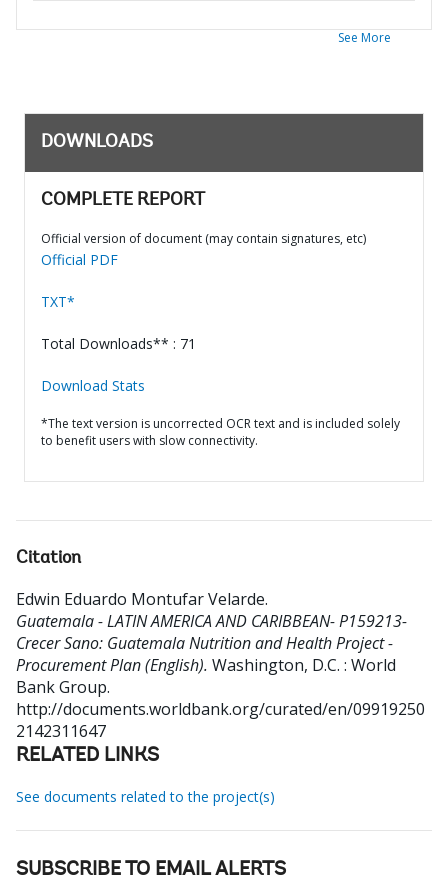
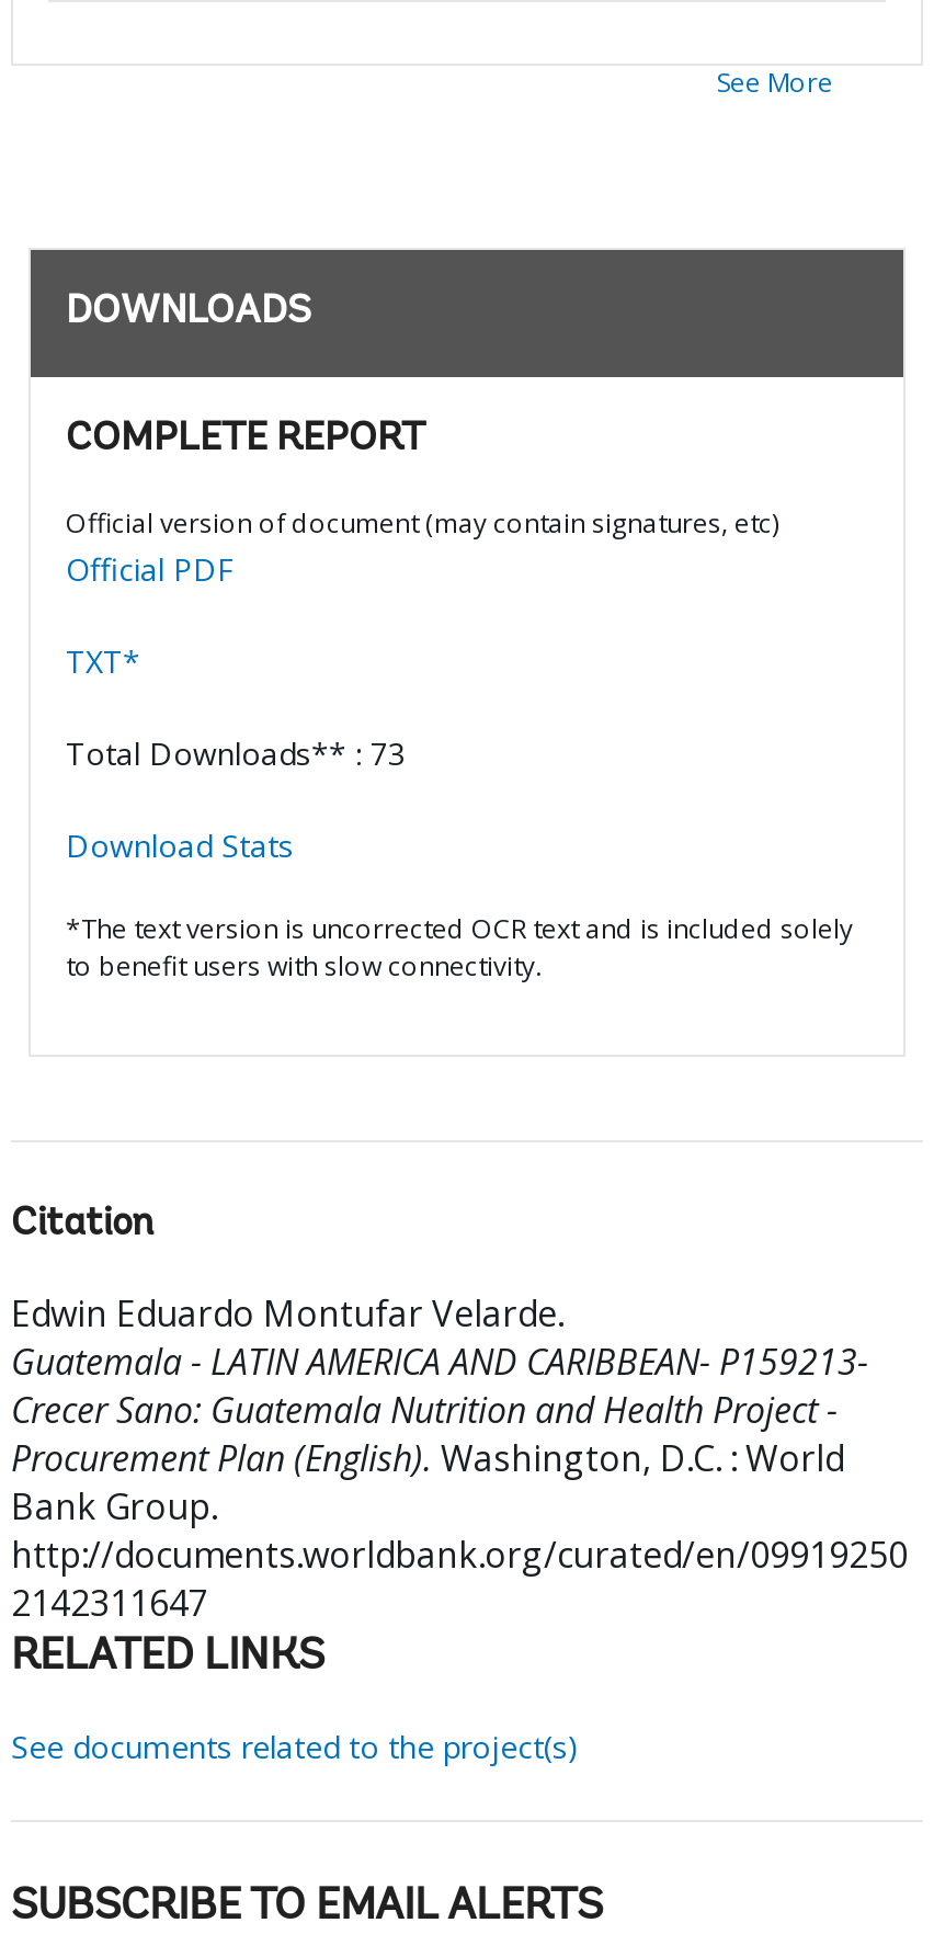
[41,334,196,353] Total Downloads** : 71 -> [66,732,406,774] Total Downloads** : 73

